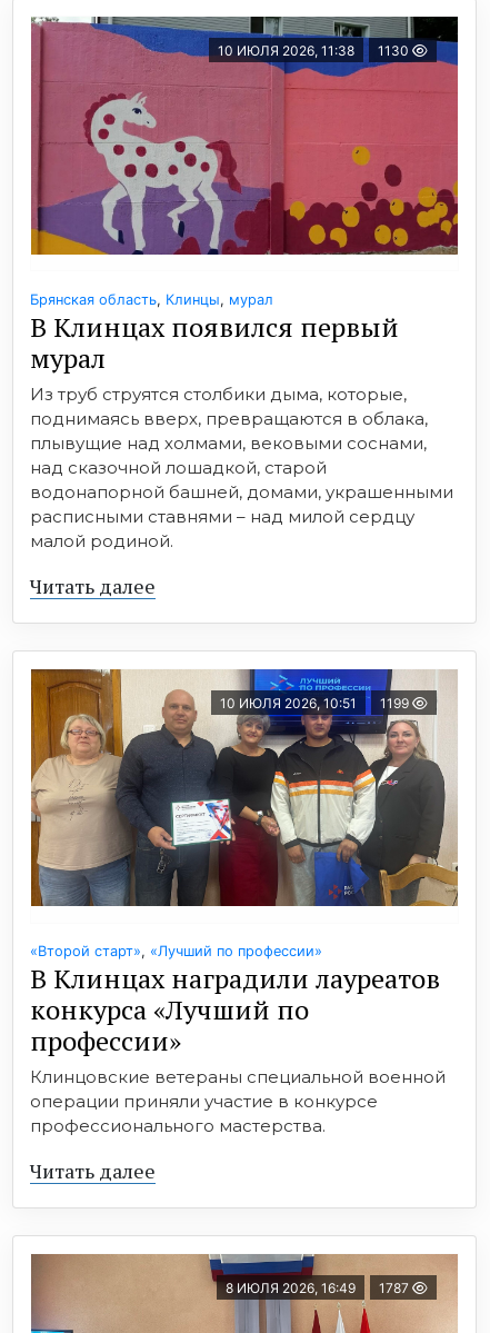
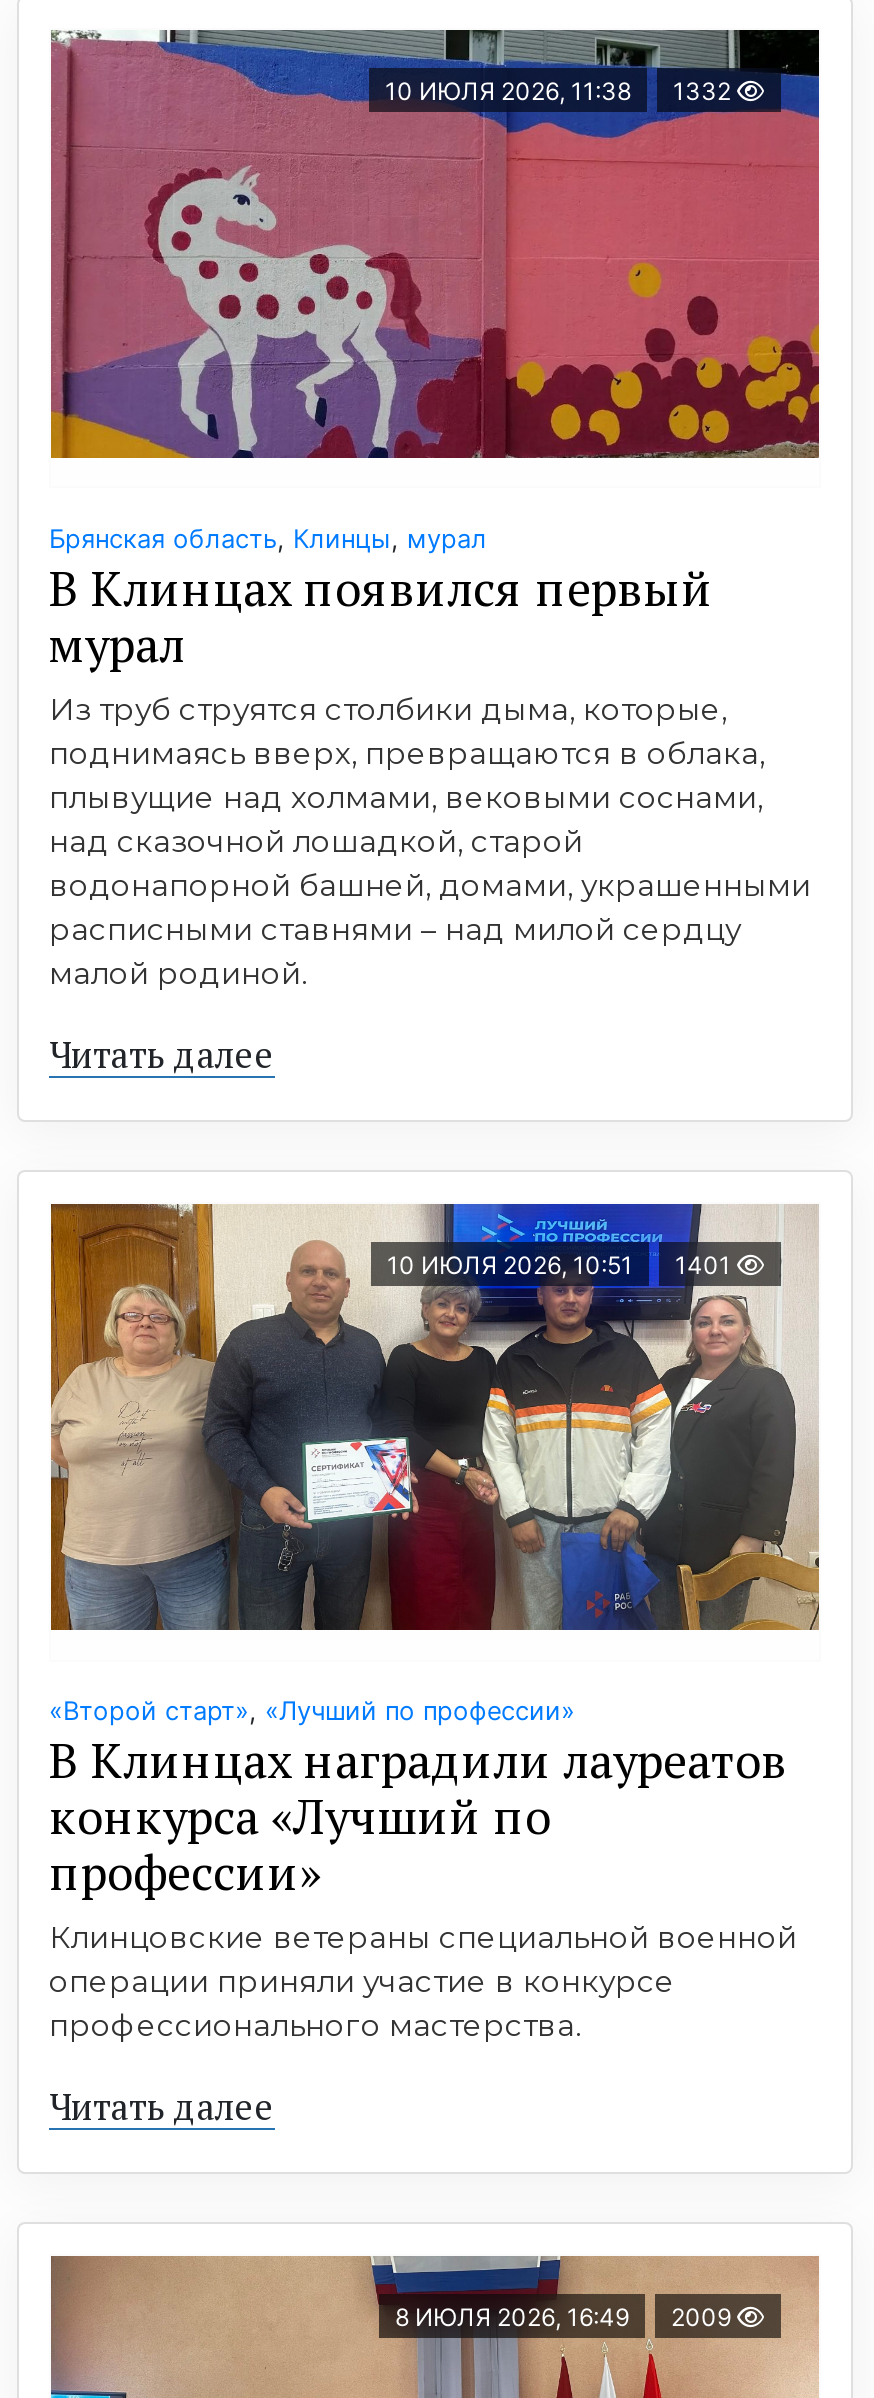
[218,43,412,59] 10 ИЮЛЯ 2026, 11:38 1130 -> [385,77,737,107] 10 ИЮЛЯ 2026, 11:38 1332
[220,694,412,711] 10 ИЮЛЯ 2026, 10:51 1199 -> [387,1249,737,1279] 10 ИЮЛЯ 2026, 10:51 1401
[226,1279,412,1296] 8 ИЮЛЯ 2026, 16:49 1787 -> [395,2301,737,2331] 8 ИЮЛЯ 2026, 16:49 2009

